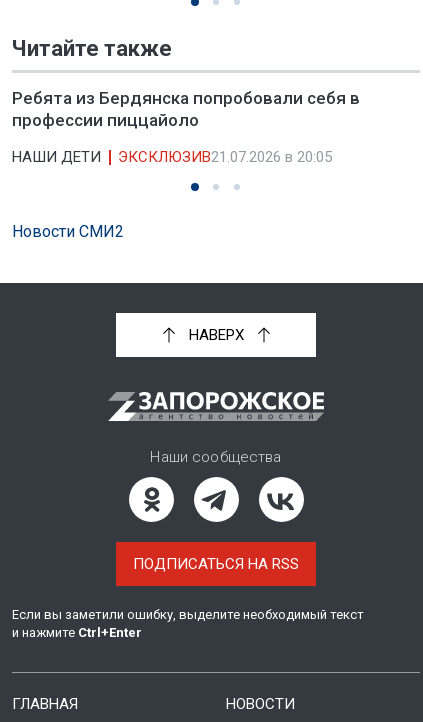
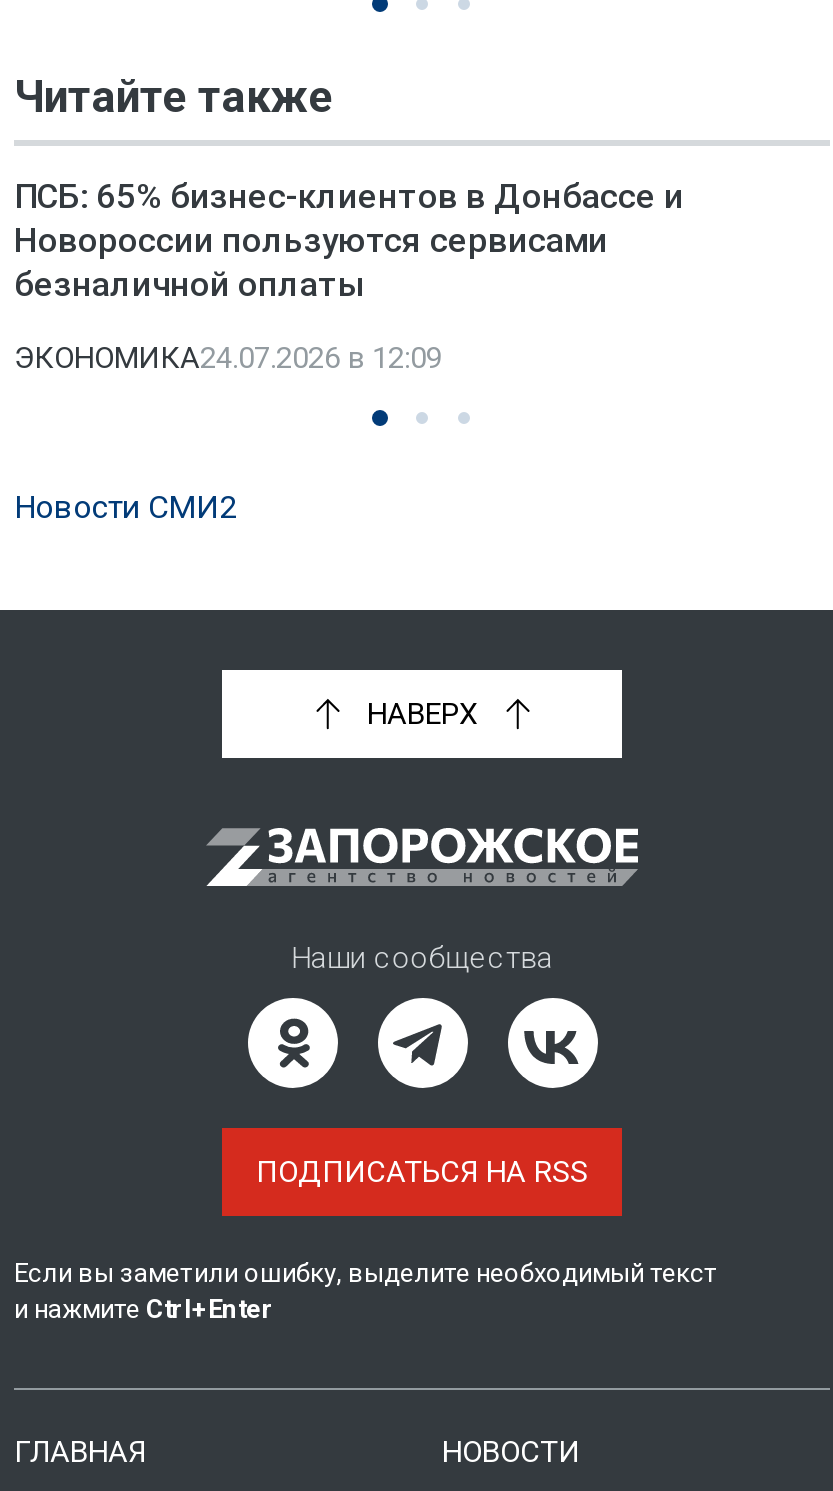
[12,88,360,130] Ребята из Бердянска попробовали себя в | профессии пиццайоло -> [14,176,684,304] ПСБ: 65% бизнес-клиентов в Донбассе и | Новороссии пользуются сервисами | безналичной оплаты
[12,148,332,166] НАШИ ДЕТИ | ЭКСКЛЮЗИВ21.07.2026 в 20:05 -> [14,340,442,376] ЭКОНОМИКА24.07.2026 в 12:09

